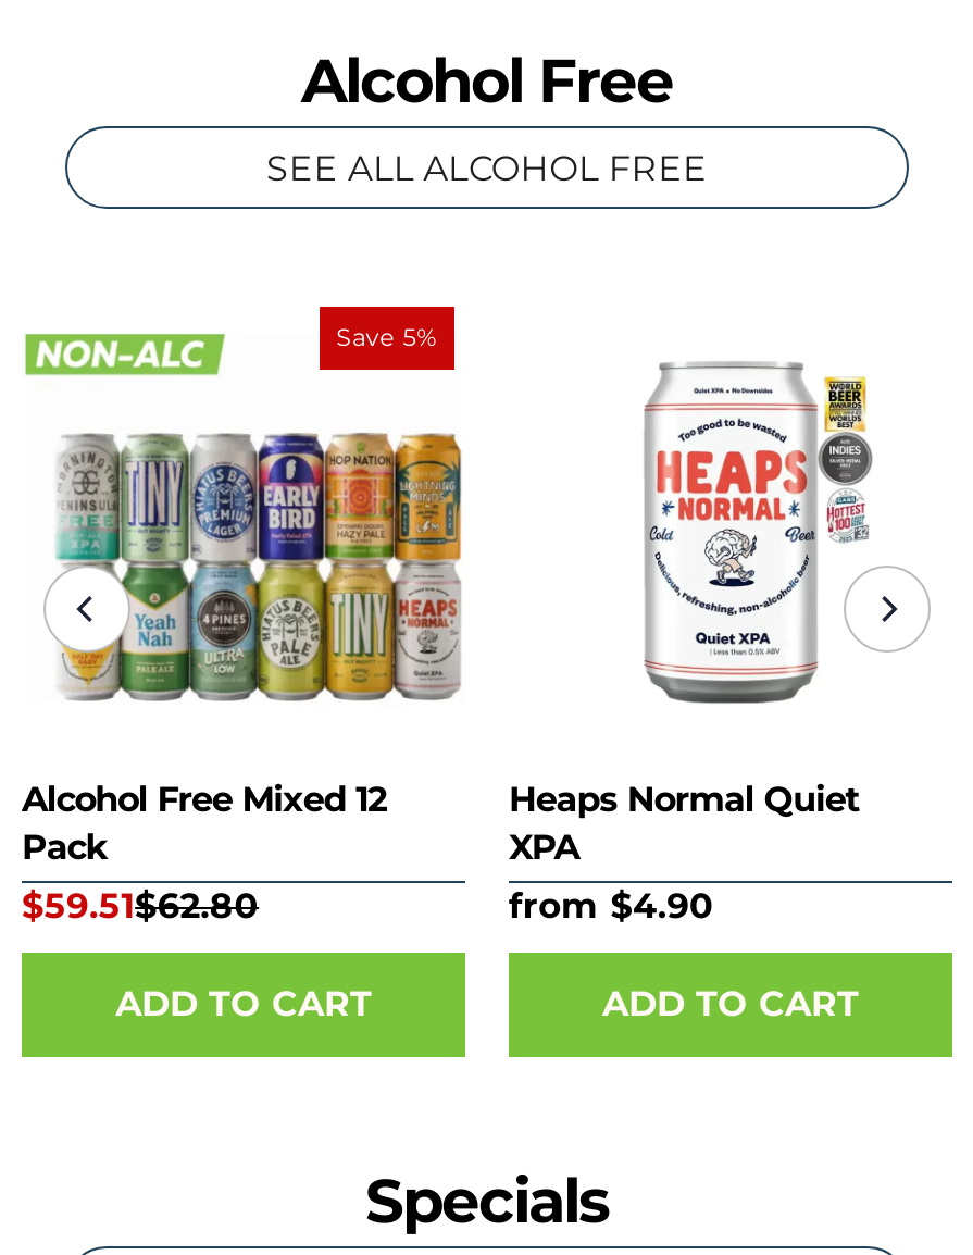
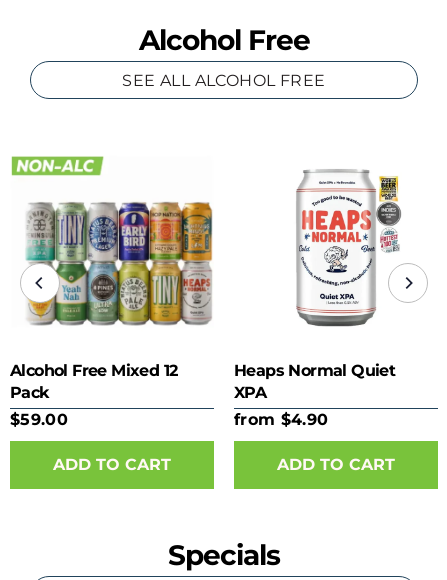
[336,321,437,352] Save 5% -> none
[22,885,259,926] $59.51$62.80 -> [10,410,68,429] $59.00

